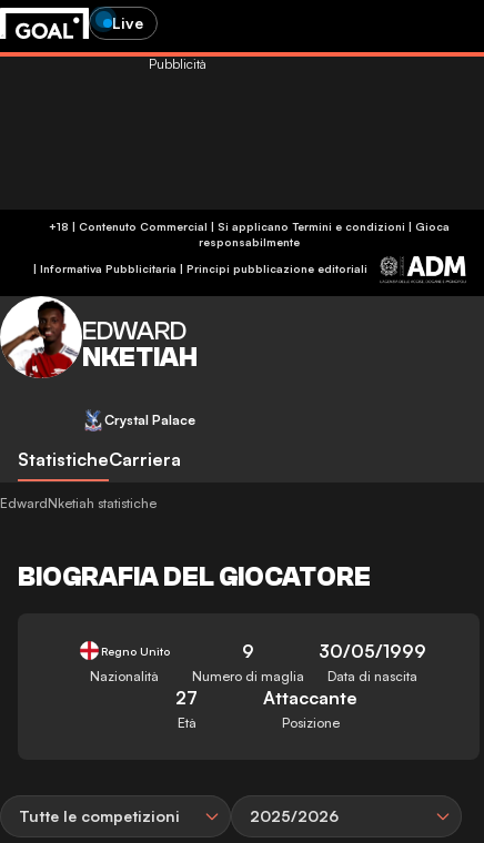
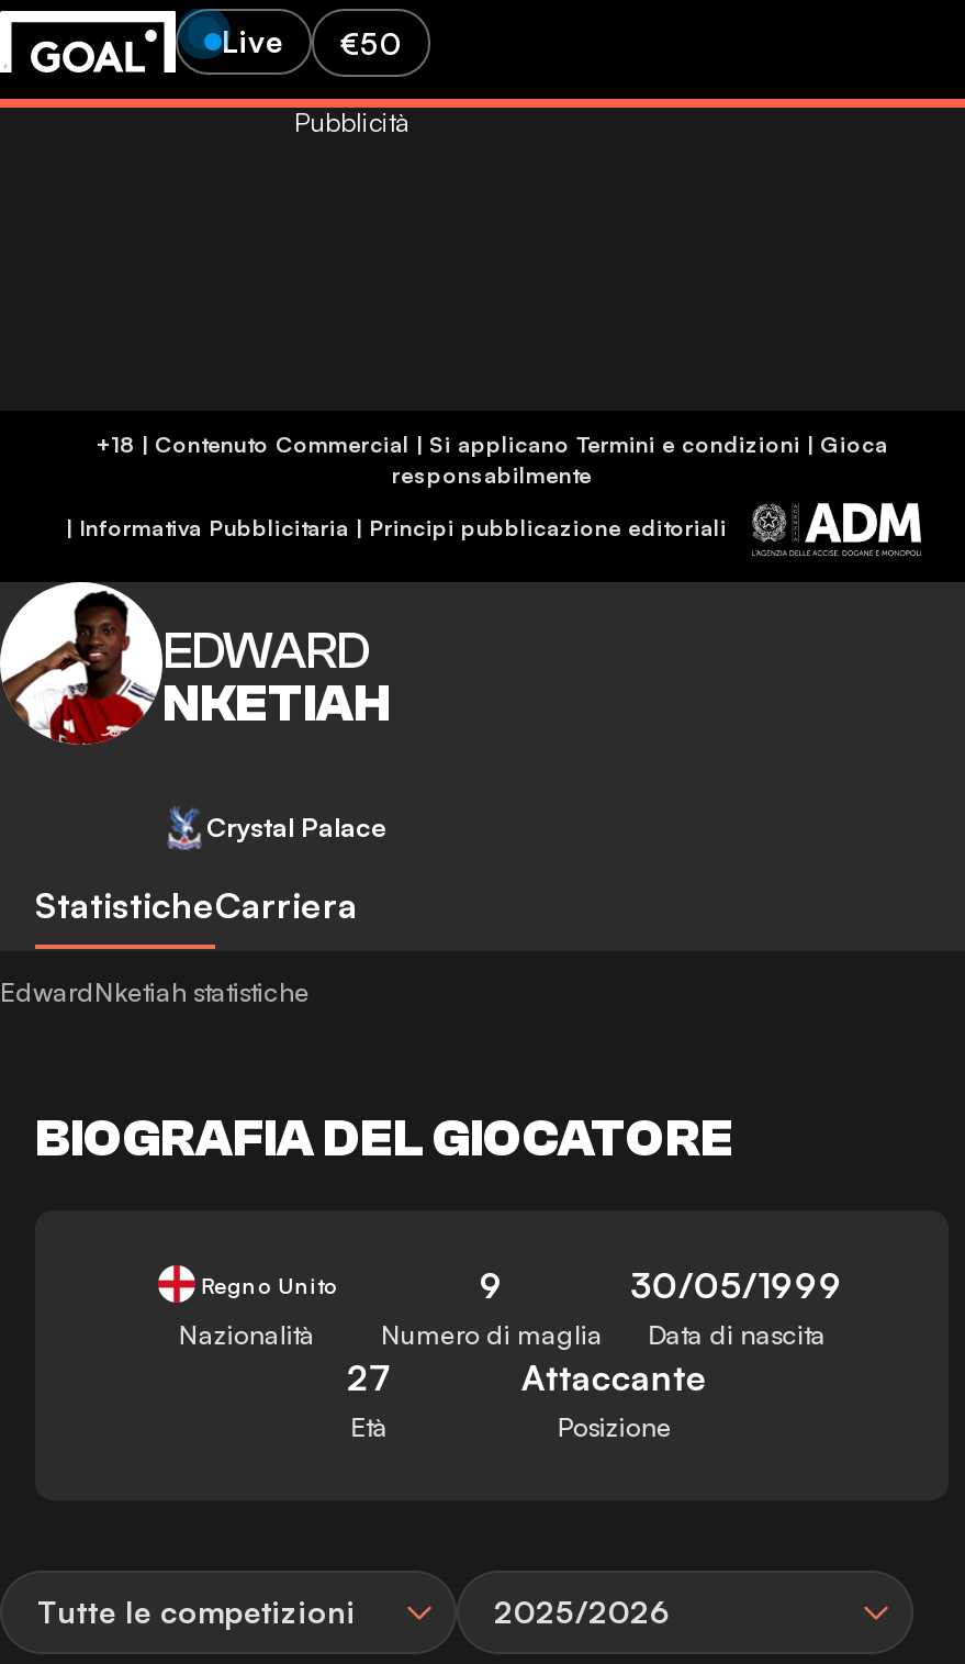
none -> [340,23,402,60] €50

